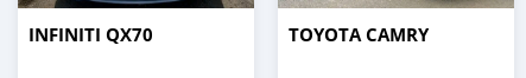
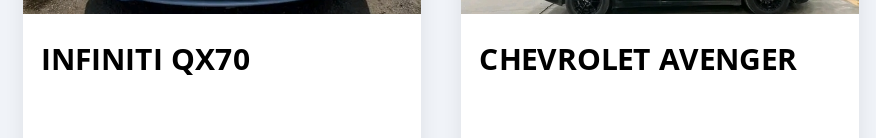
[289,23,429,48] TOYOTA CAMRY -> [479,39,797,81] CHEVROLET AVENGER

